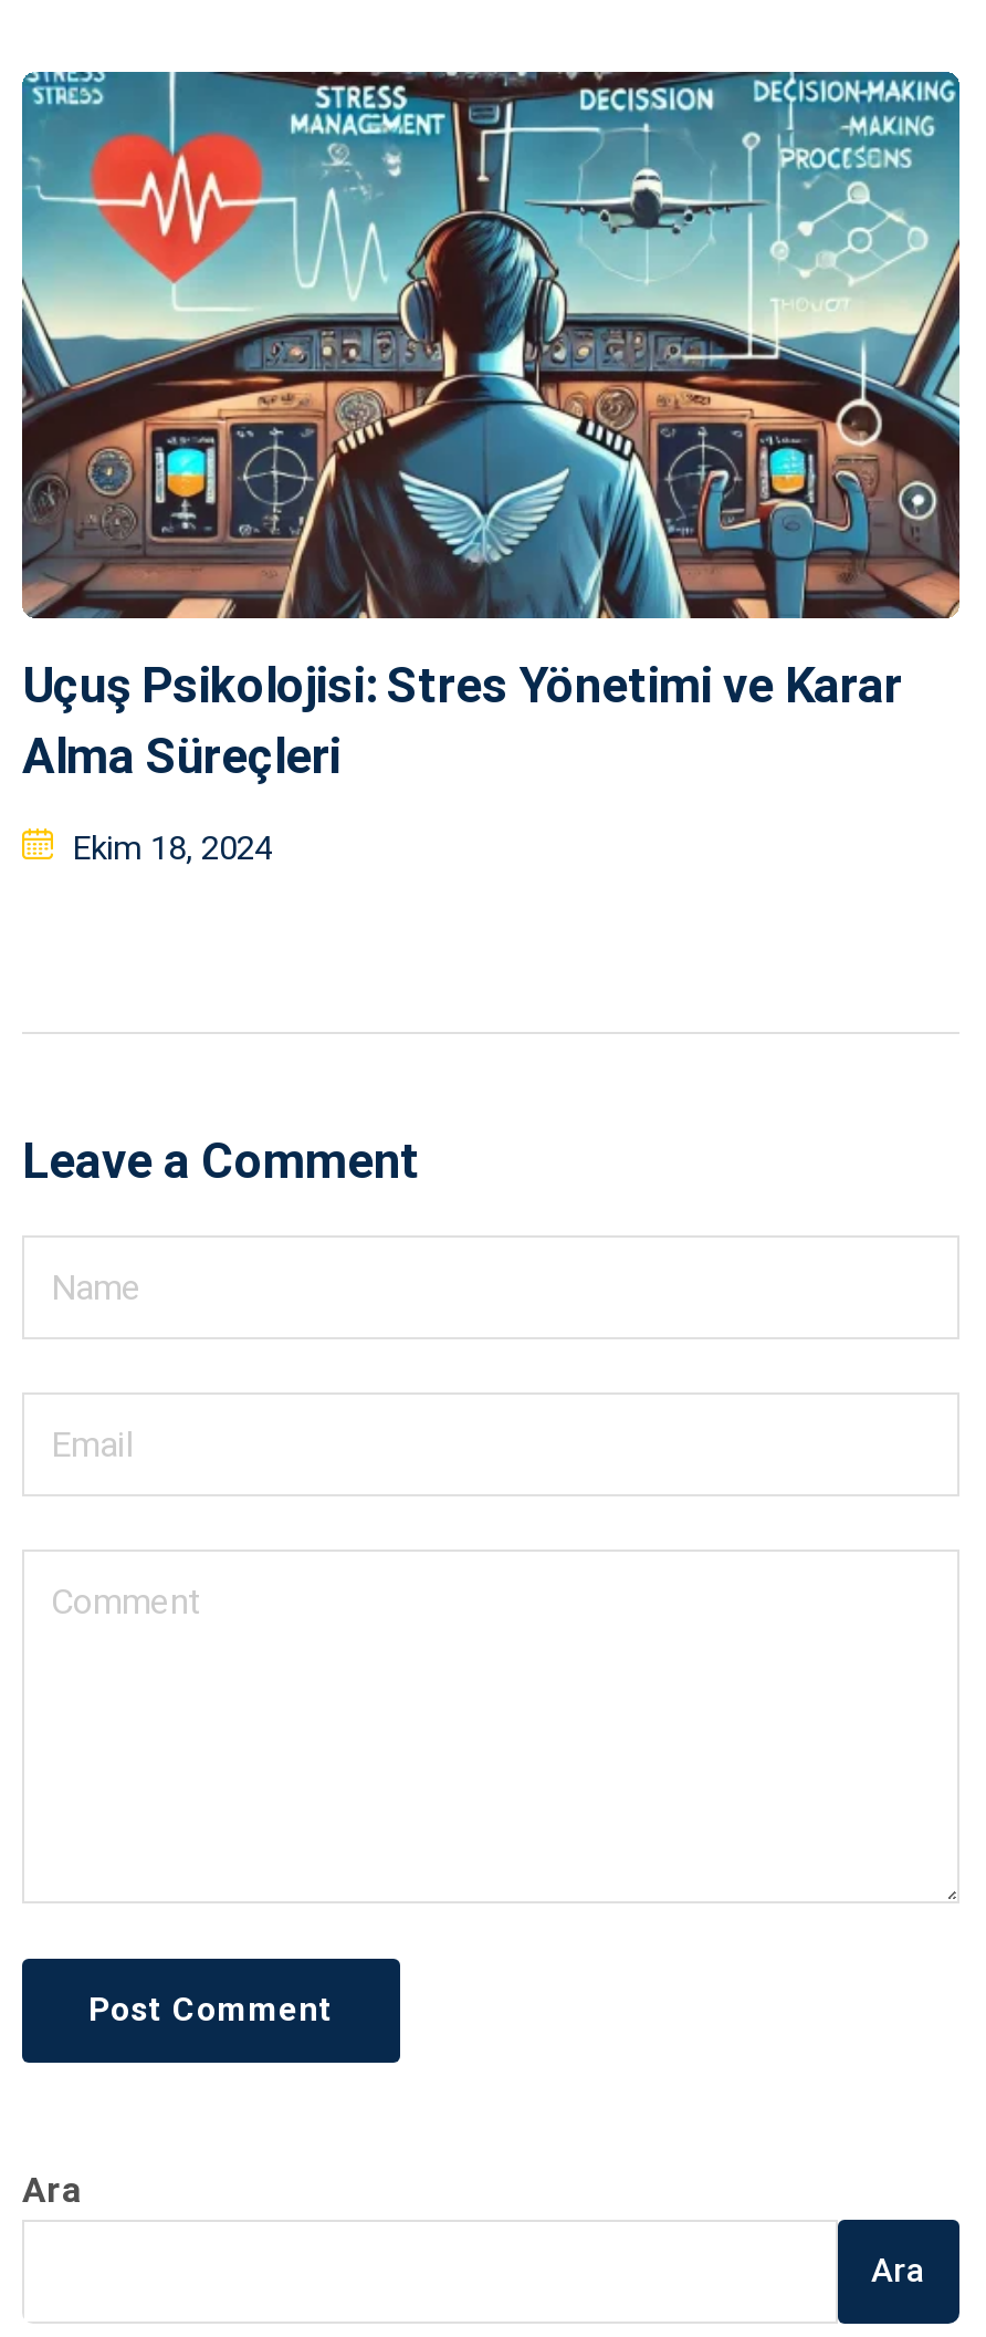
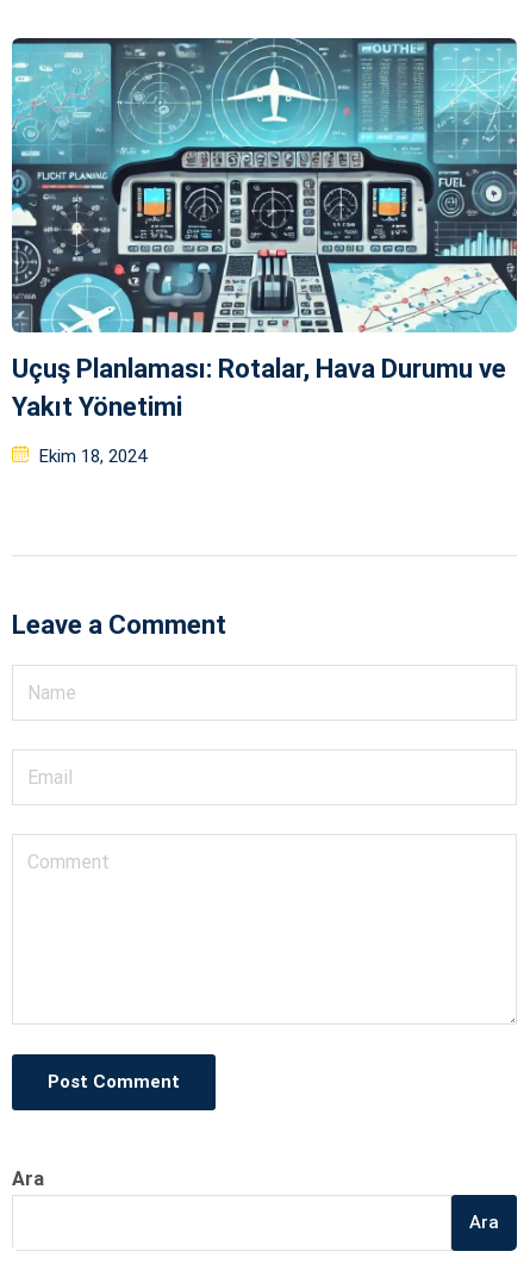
[20,71,962,784] [image] | Uçuş Psikolojisi: Stres Yönetimi ve Karar | Alma Süreçleri -> [11,37,518,422] [image] | Uçuş Planlaması: Rotalar, Hava Durumu ve | Yakıt Yönetimi

